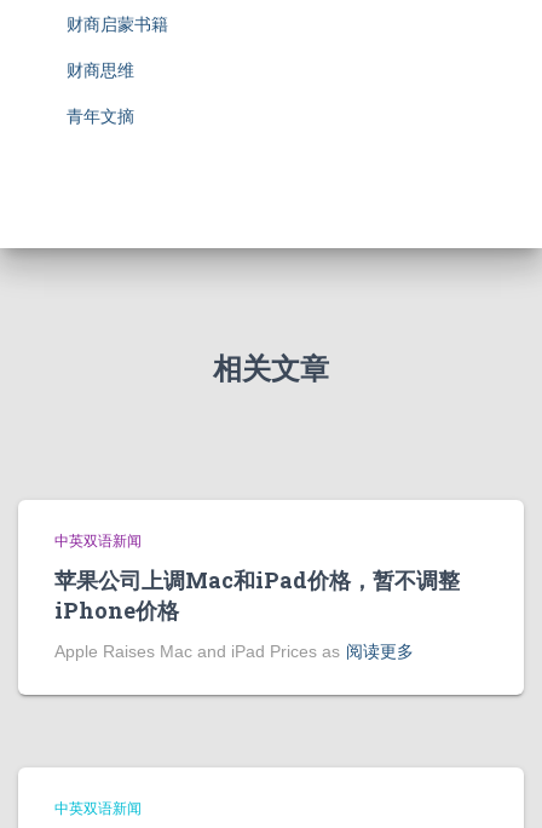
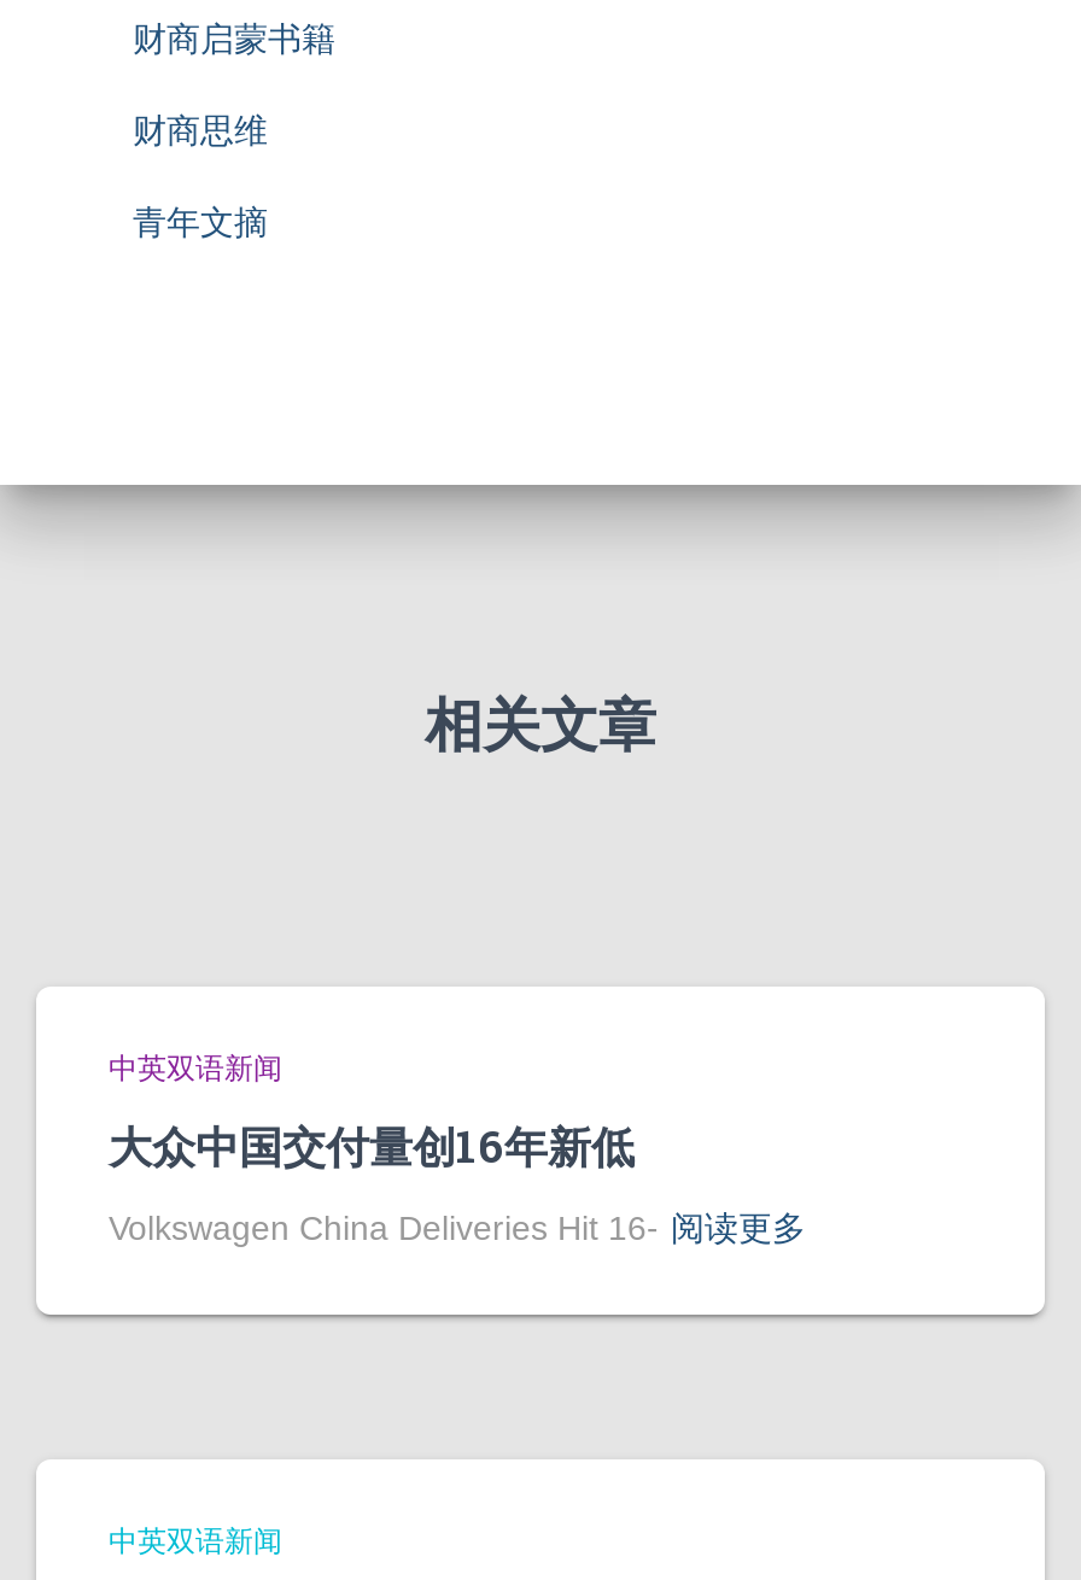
[54,565,460,625] 苹果公司上调Mac和iPad价格，暂不调整 | iPhone价格 -> [109,1117,635,1175] 大众中国交付量创16年新低
[54,642,414,661] Apple Raises Mac and iPad Prices as 阅读更多 -> [109,1209,806,1247] Volkswagen China Deliveries Hit 16- 阅读更多

